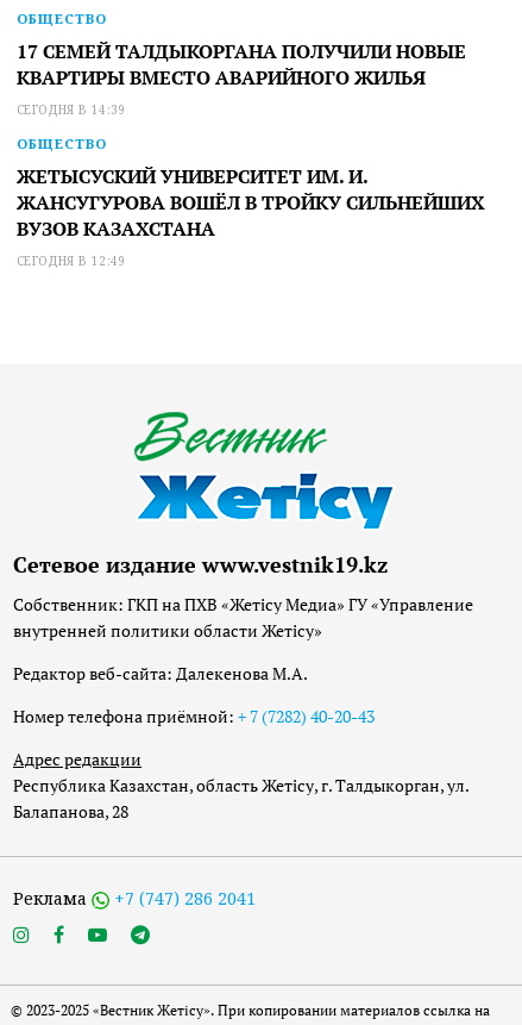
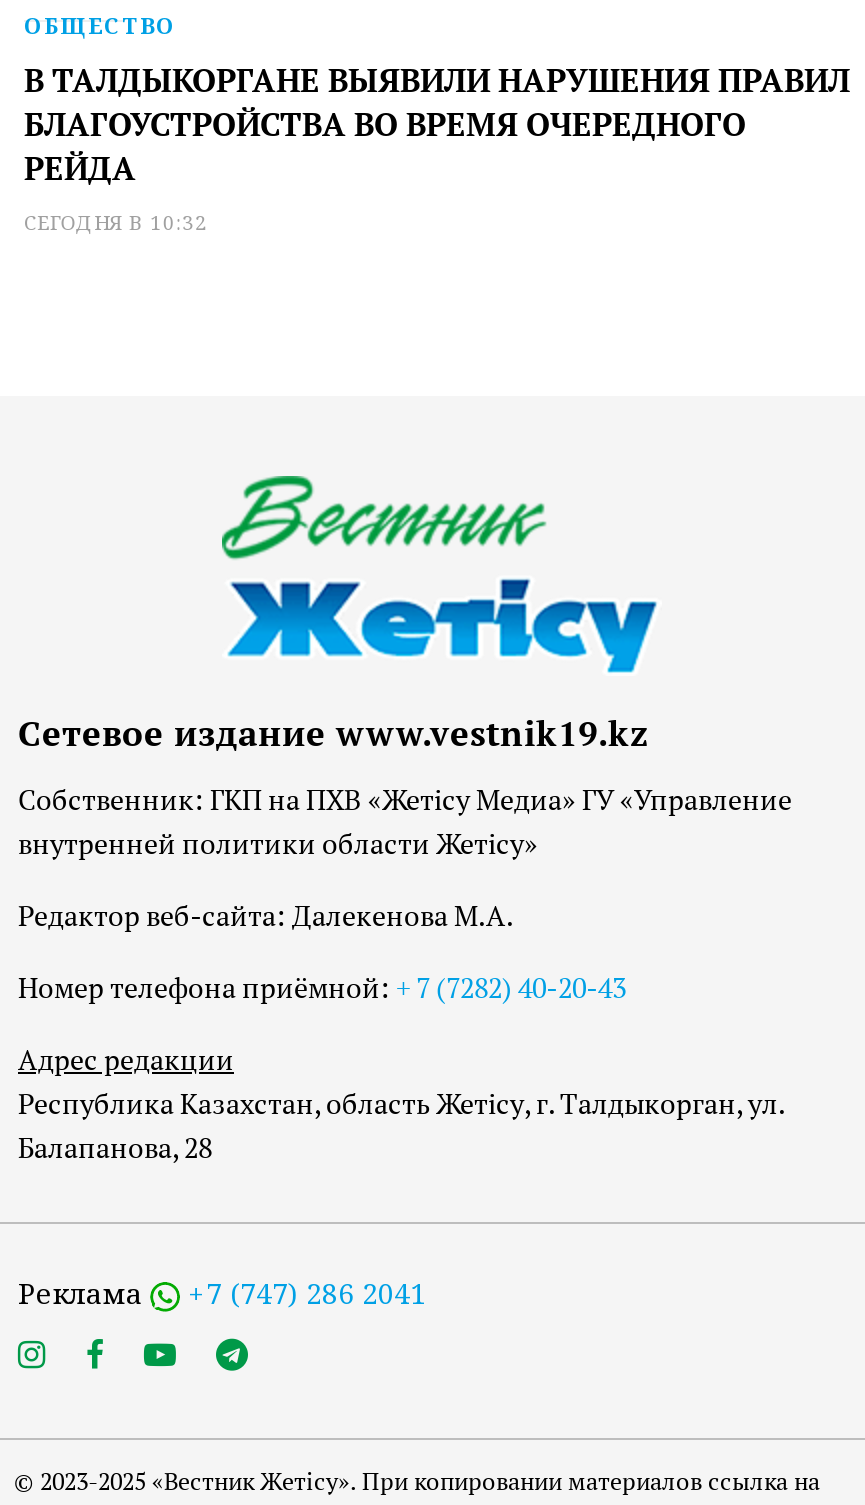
[17,39,485,270] 17 СЕМЕЙ ТАЛДЫКОРГАНА ПОЛУЧИЛИ НОВЫЕ | КВАРТИРЫ ВМЕСТО АВАРИЙНОГО ЖИЛЬЯ | СЕГОДНЯ В 14:39 | ОБЩЕСТВО | ЖЕТЫСУСКИЙ УНИВЕРСИТЕТ ИМ. И. | ЖАНСУГУРОВА ВОШЁЛ В ТРОЙКУ СИЛЬНЕЙШИХ | ВУЗОВ КАЗАХСТАНА | СЕГОДНЯ В 12:49 -> [24,59,850,237] В ТАЛДЫКОРГАНЕ ВЫЯВИЛИ НАРУШЕНИЯ ПРАВИЛ | БЛАГОУСТРОЙСТВА ВО ВРЕМЯ ОЧЕРЕДНОГО | РЕЙДА | СЕГОДНЯ В 10:32

